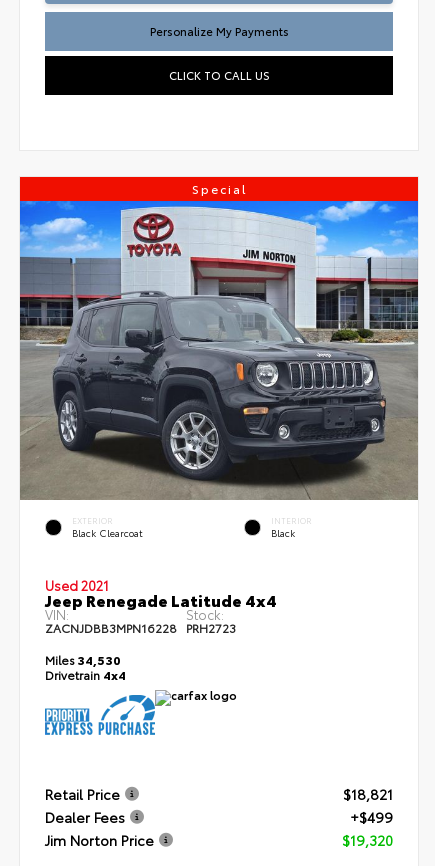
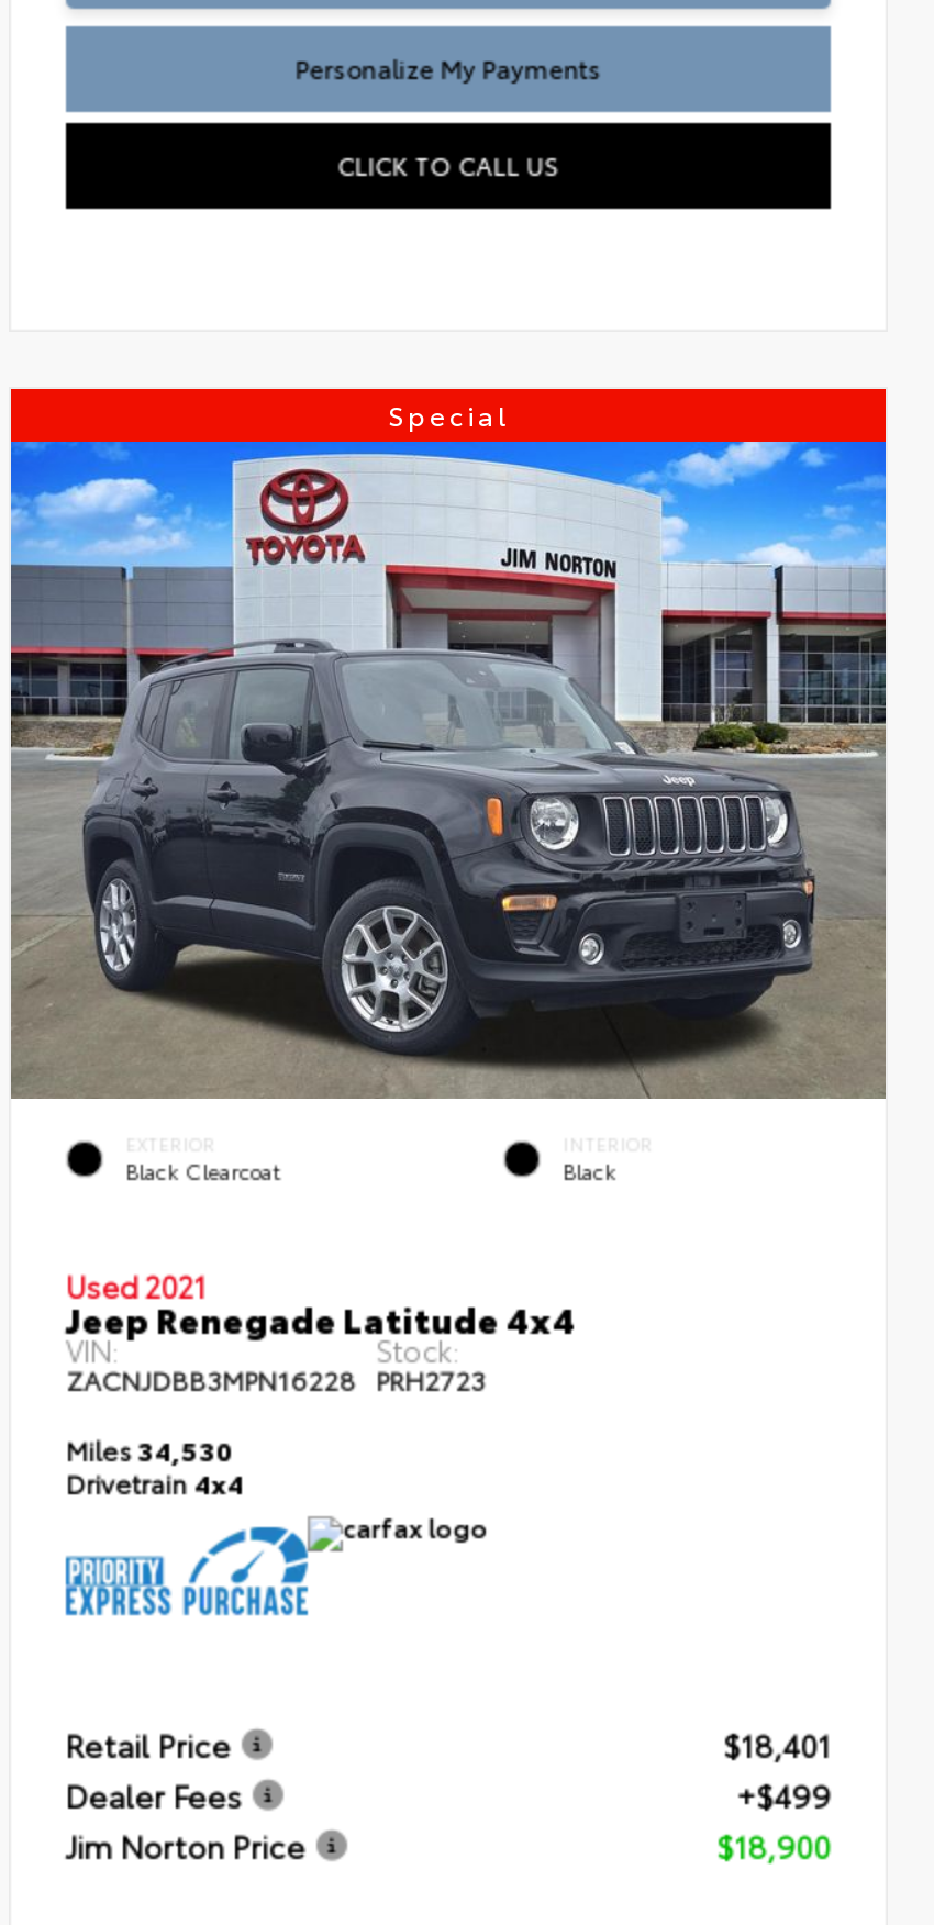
[343,783,393,803] $18,821 -> [723,1721,831,1765] $18,401
[342,829,393,849] $19,320 -> [716,1822,831,1866] $18,900

